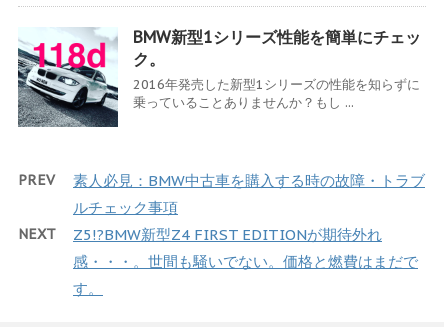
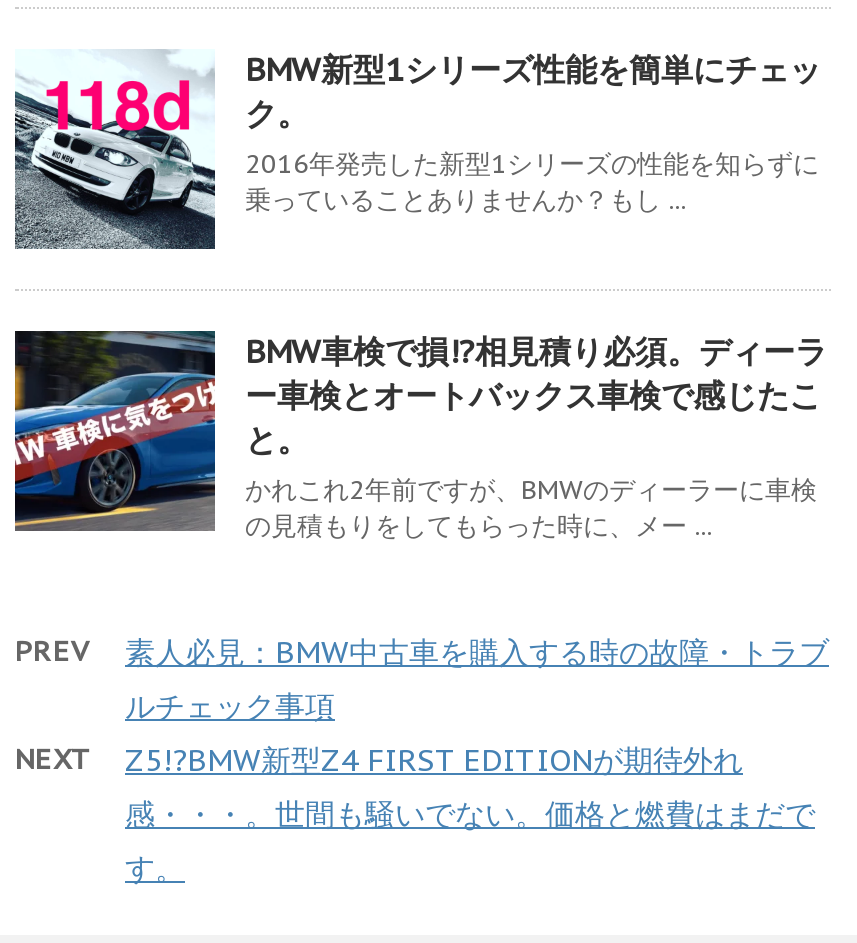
none -> [13,329,827,542] [image] | BMW車検で損!?相見積り必須。ディーラ | ー車検とオートバックス車検で感じたこ | と。 | かれこれ2年前ですが、BMWのディーラーに車検 | の見積もりをしてもらった時に、メー ...

